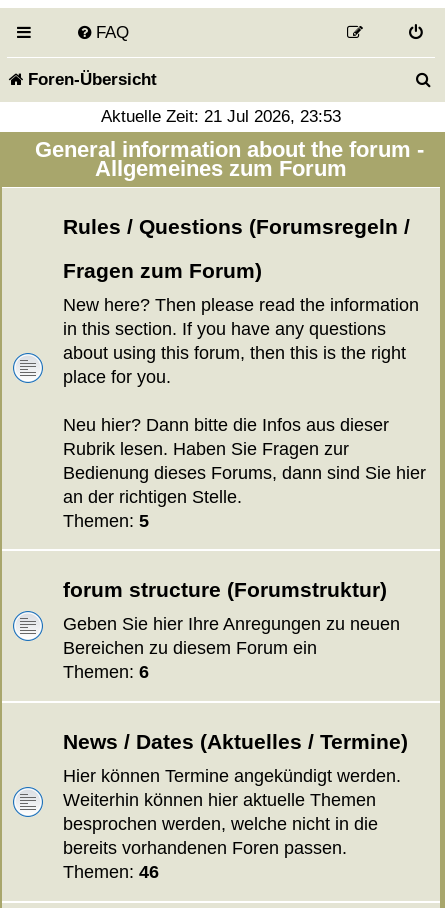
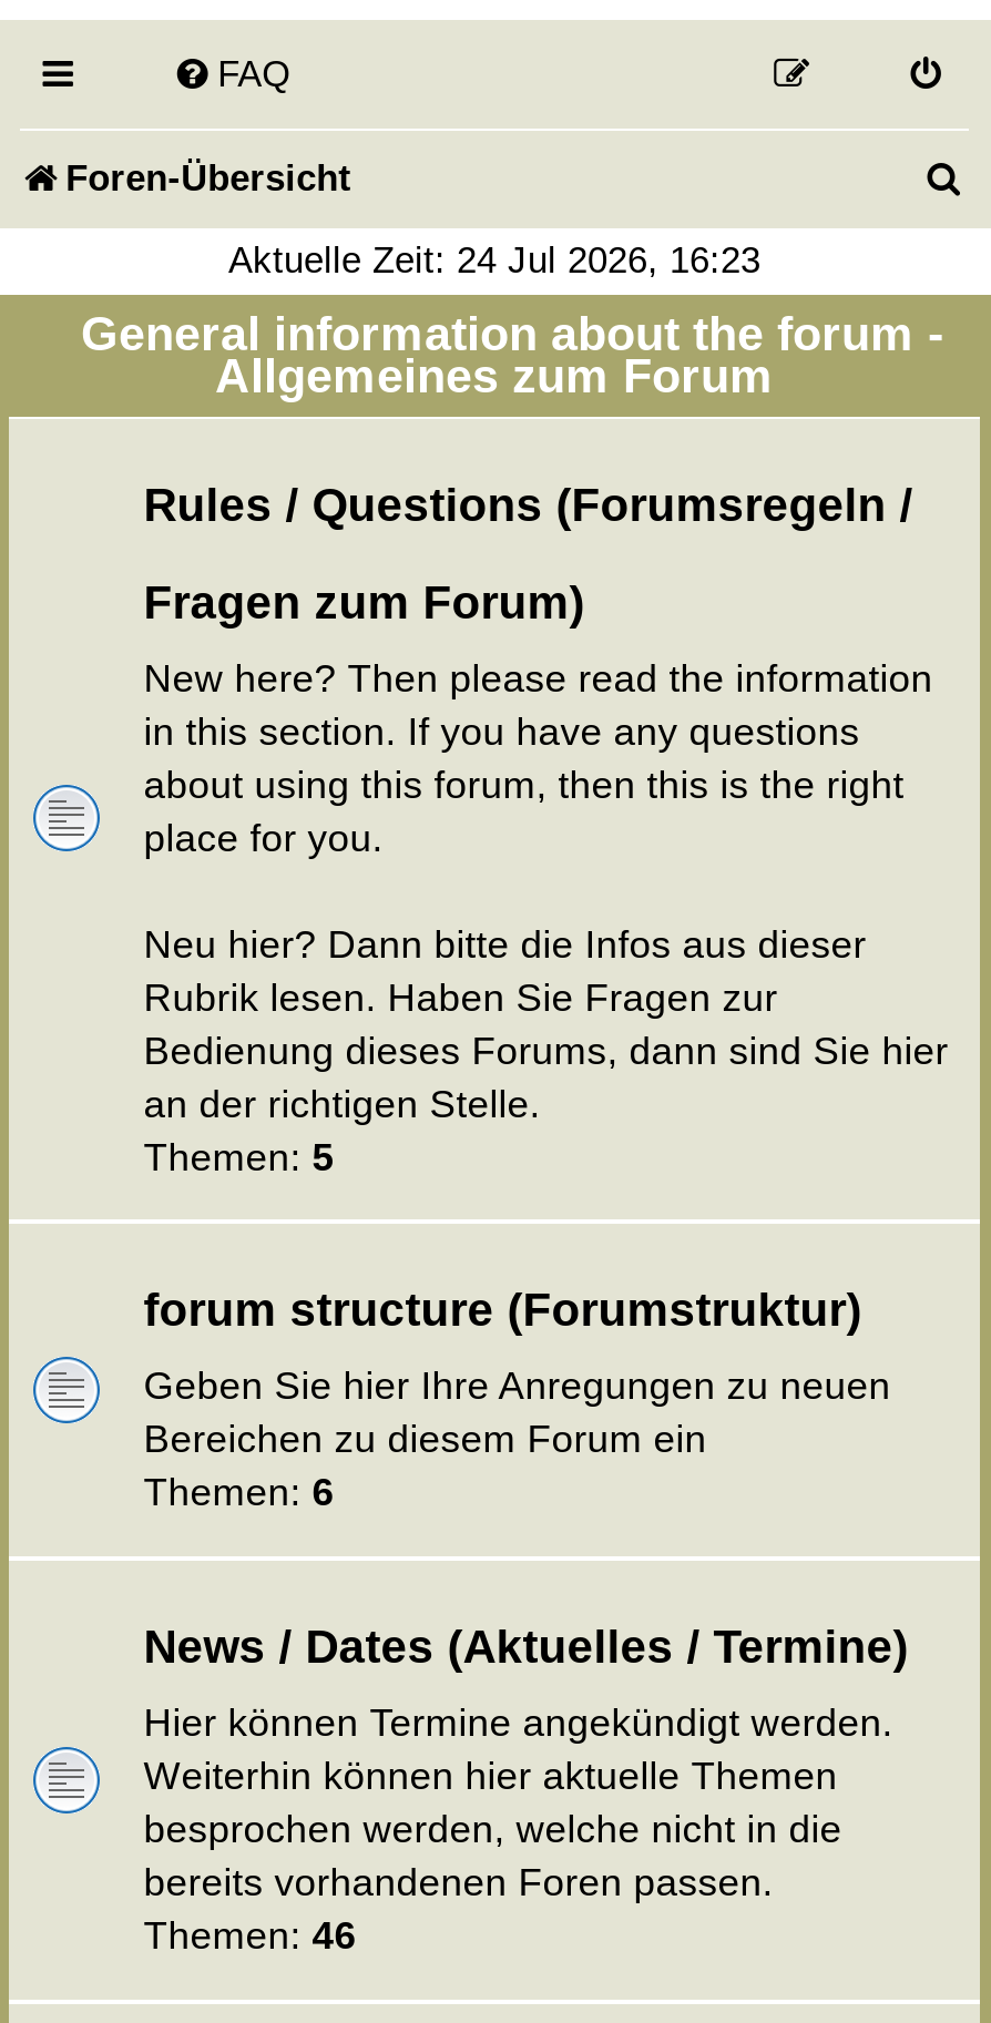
[101,107,341,125] Aktuelle Zeit: 21 Jul 2026, 23:53 -> [228,239,760,279] Aktuelle Zeit: 24 Jul 2026, 16:23

